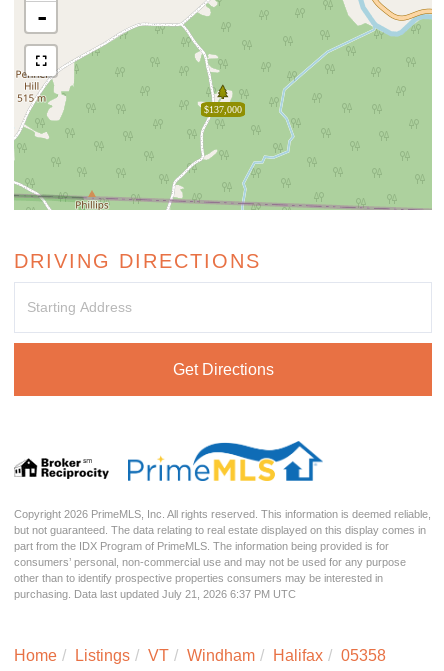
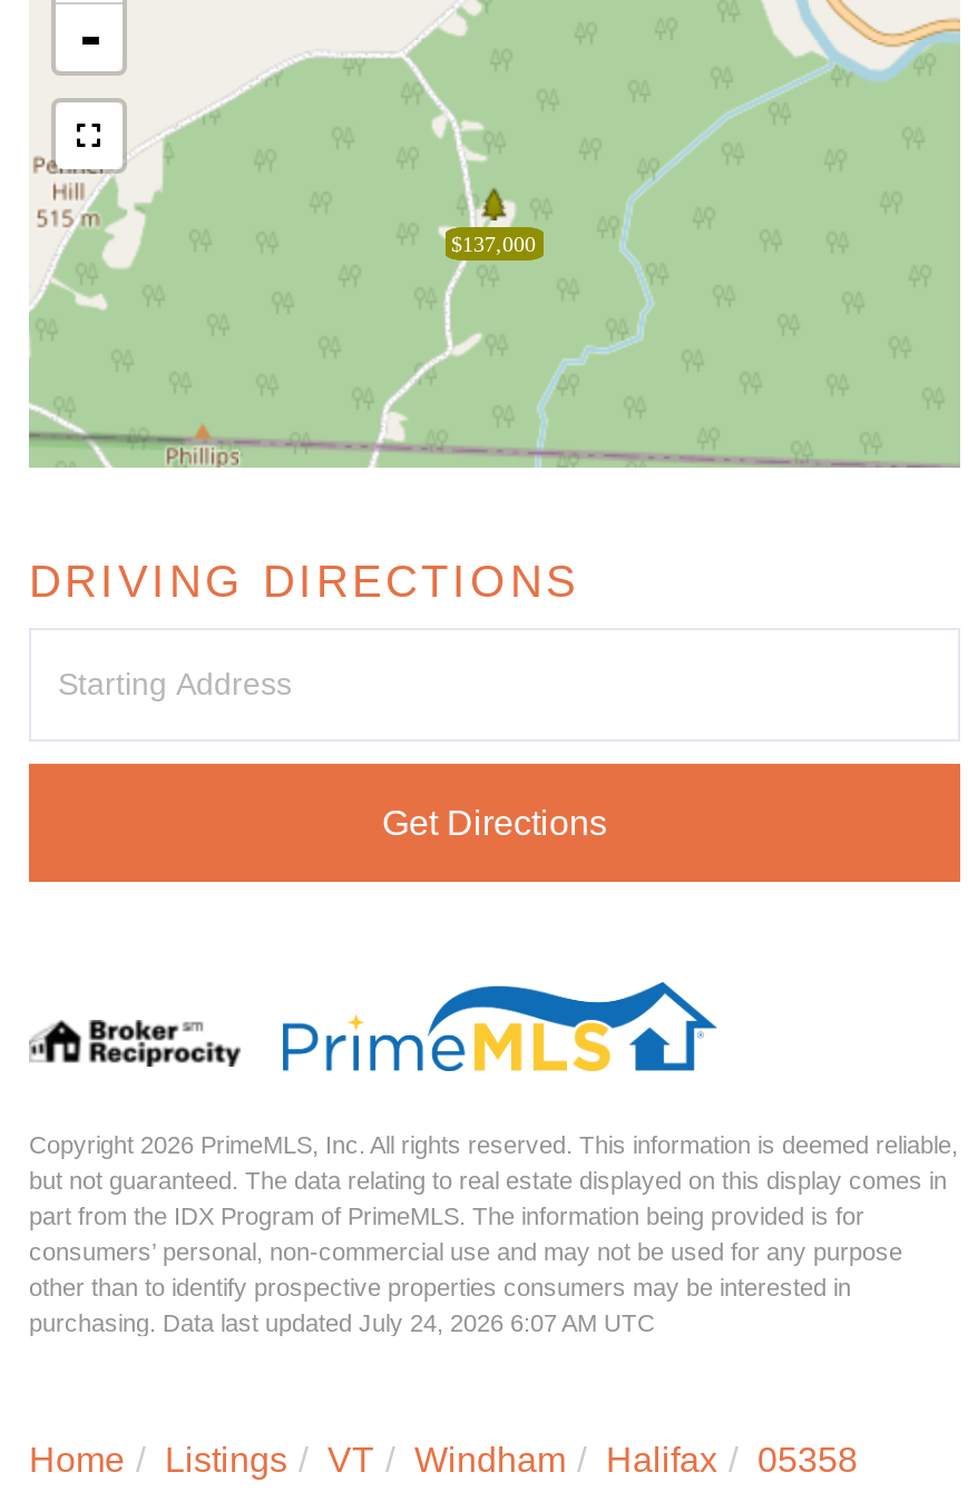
[14,588,296,600] purchasing. Data last updated July 21, 2026 6:37 PM UTC -> [29,1309,655,1335] purchasing. Data last updated July 24, 2026 6:07 AM UTC

